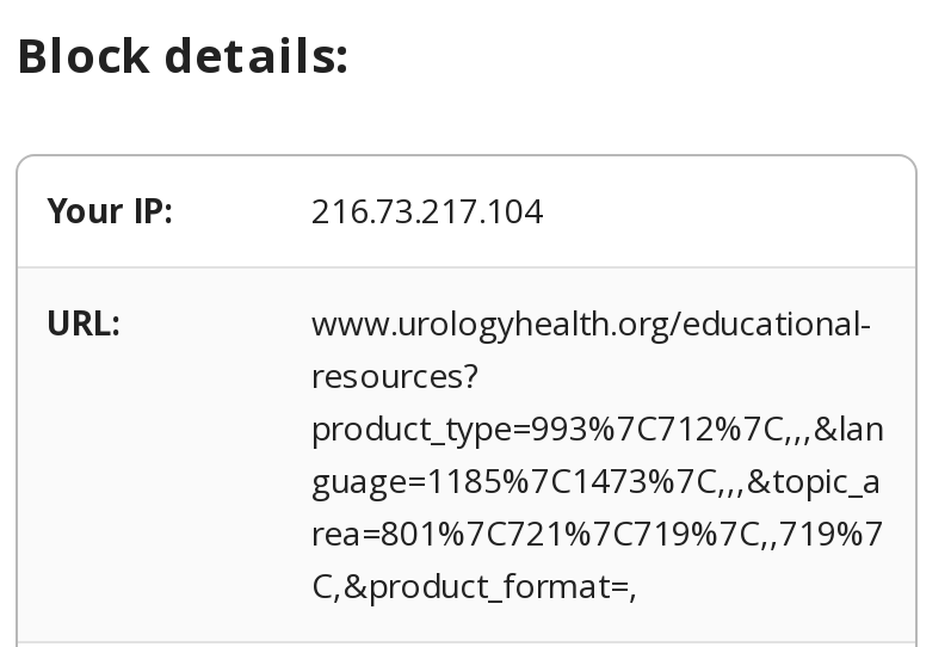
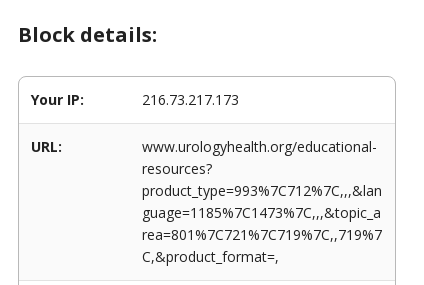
[311,187,543,233] 216.73.217.104 -> [142,90,239,109] 216.73.217.173

